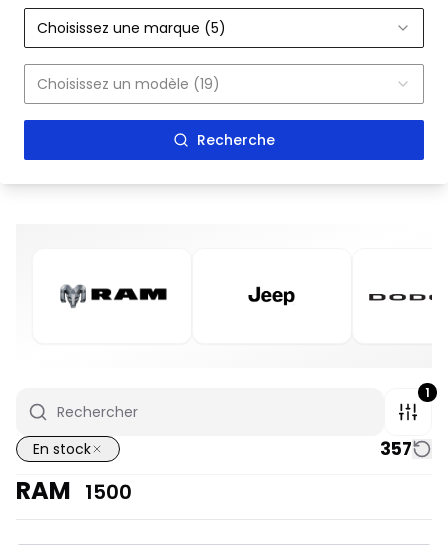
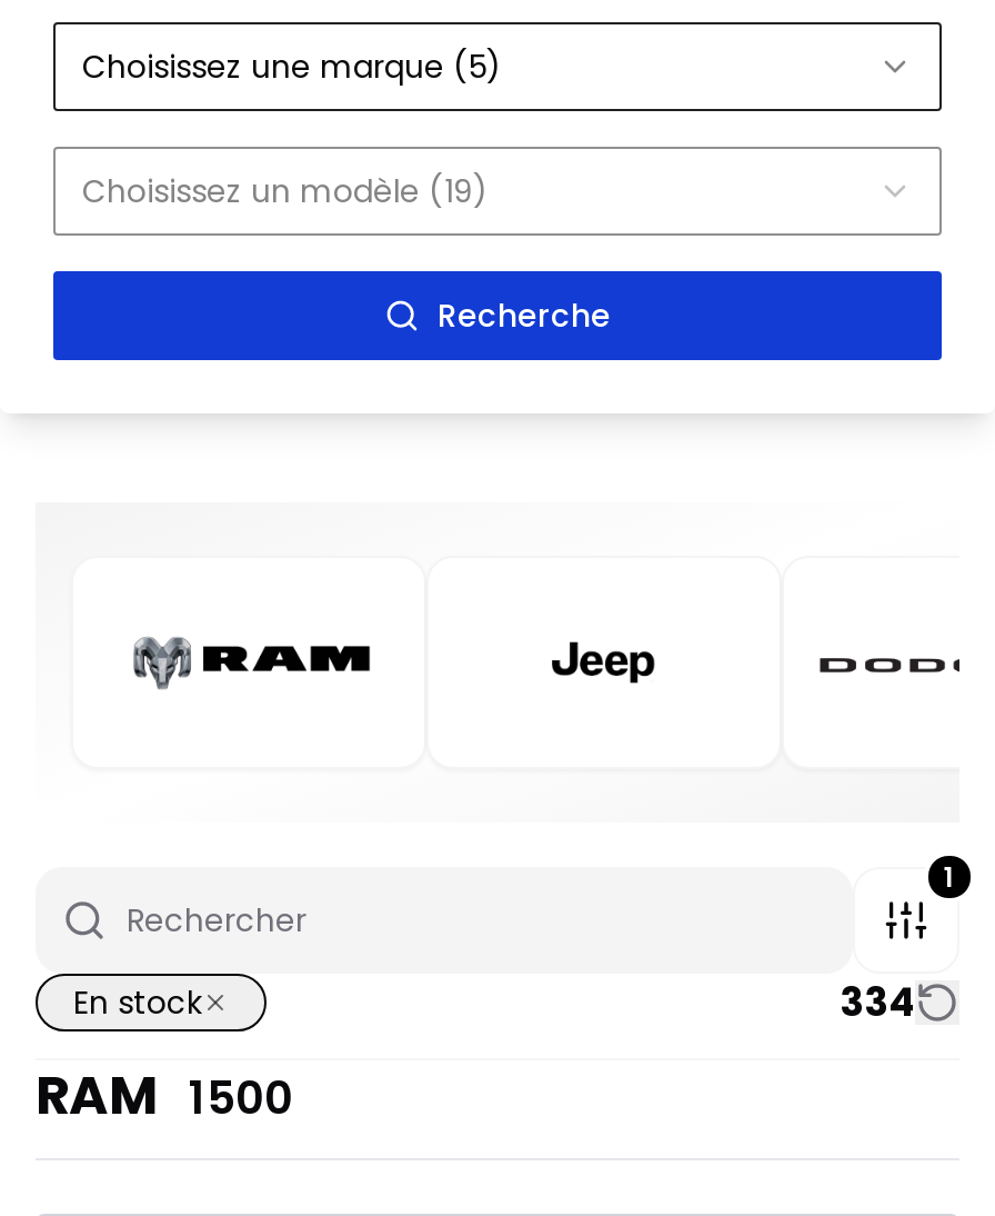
[380,437,412,461] 357 -> [840,975,915,1028] 334

